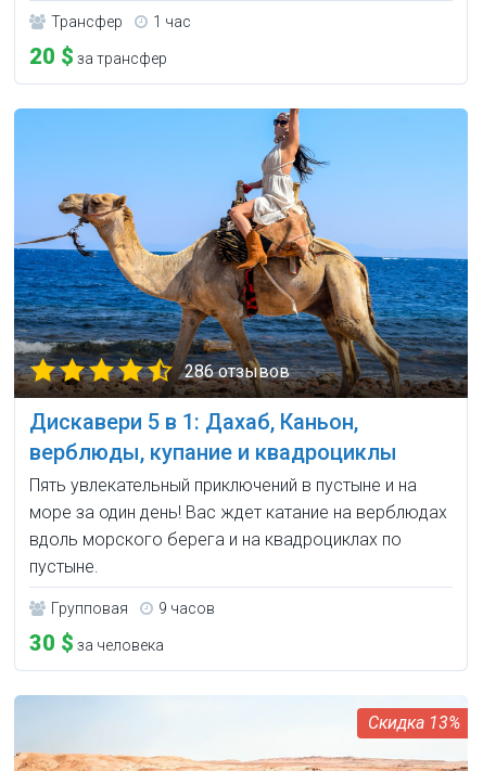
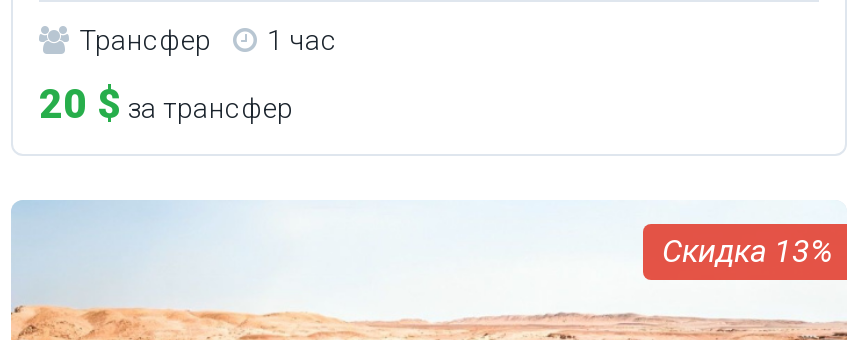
[13,107,469,656] [image] | 286 отзывов | Дискавери 5 в 1: Дахаб, Каньон, | верблюды, купание и квадроциклы | Пять увлекательный приключений в пустыне и на | море за один день! Вас ждет катание на верблюдах | вдоль морского берега и на квадроциклах по | пустыне. | Групповая | 9 часов | 30 $за человека -> none

